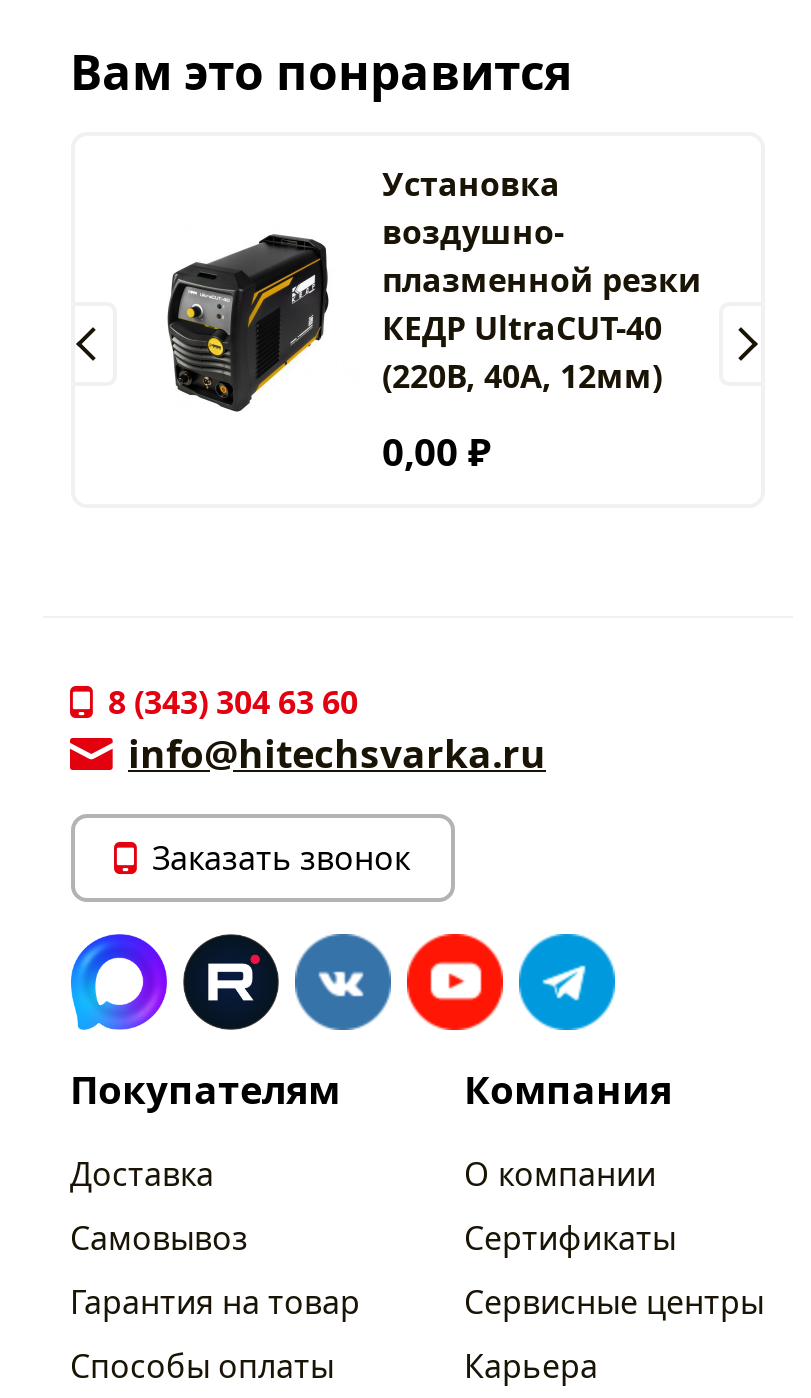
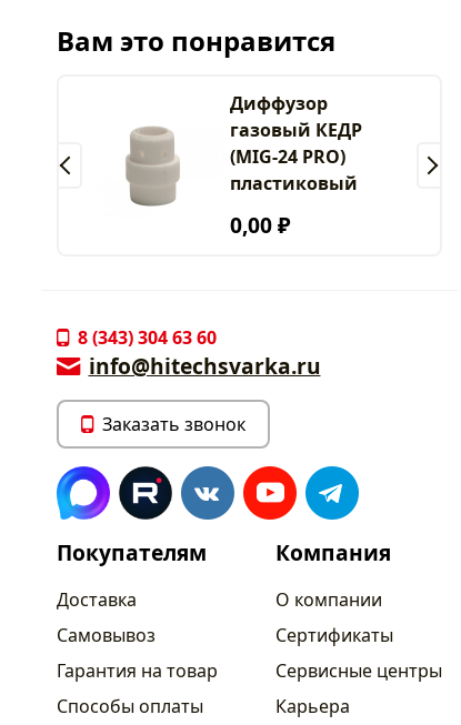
[165,162,702,414] [image] | Установка | воздушно- | плазменной резки | КЕДР UltraCUT-40 | (220В, 40А, 12мм) -> [112,91,362,207] [image] | Диффузор | газовый КЕДР | (MIG-24 PRO) | пластиковый

